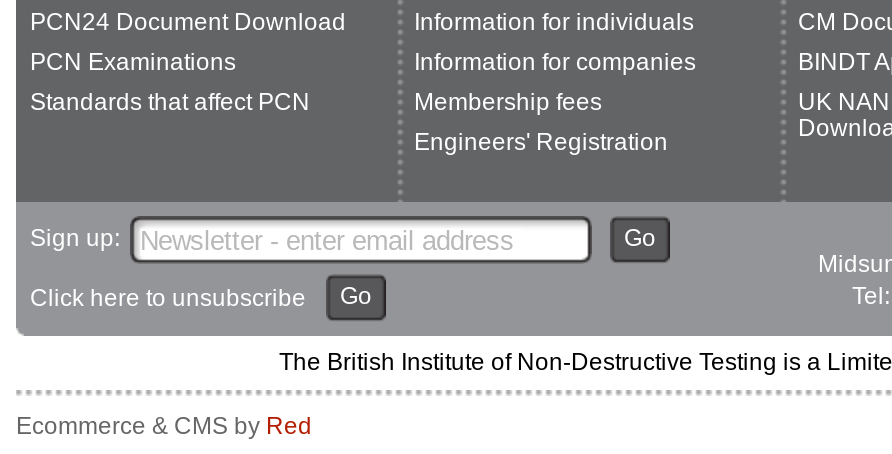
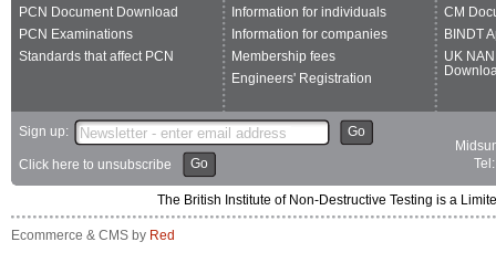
[30,8,346,36] PCN24 Document Download -> [19,4,178,20] PCN Document Download

